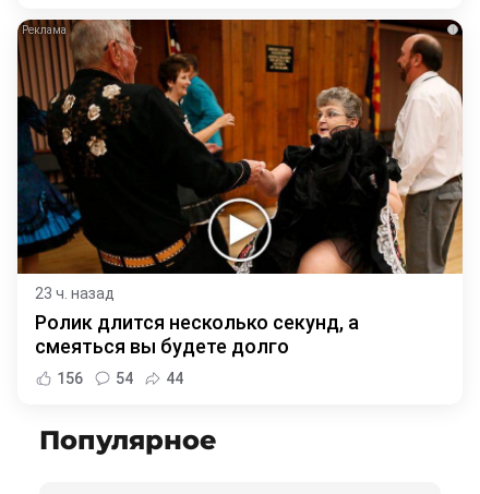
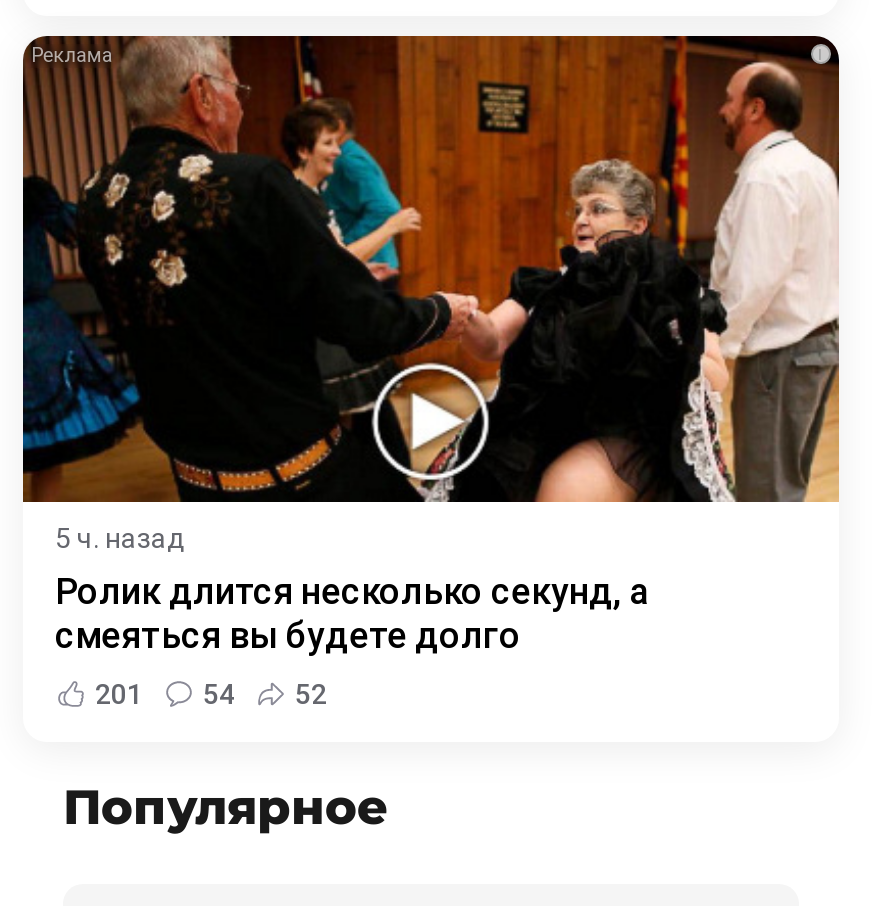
[35,285,115,302] 23 ч. назад -> [55,522,185,554] 5 ч. назад
[57,370,83,387] 156 -> [95,678,143,710] 201
[166,370,183,387] 44 -> [295,678,327,710] 52

